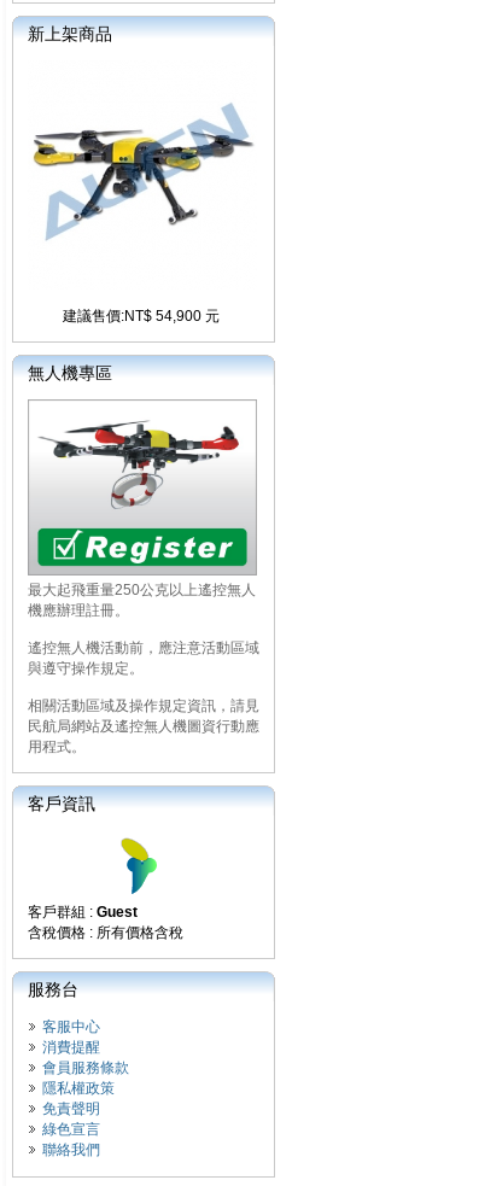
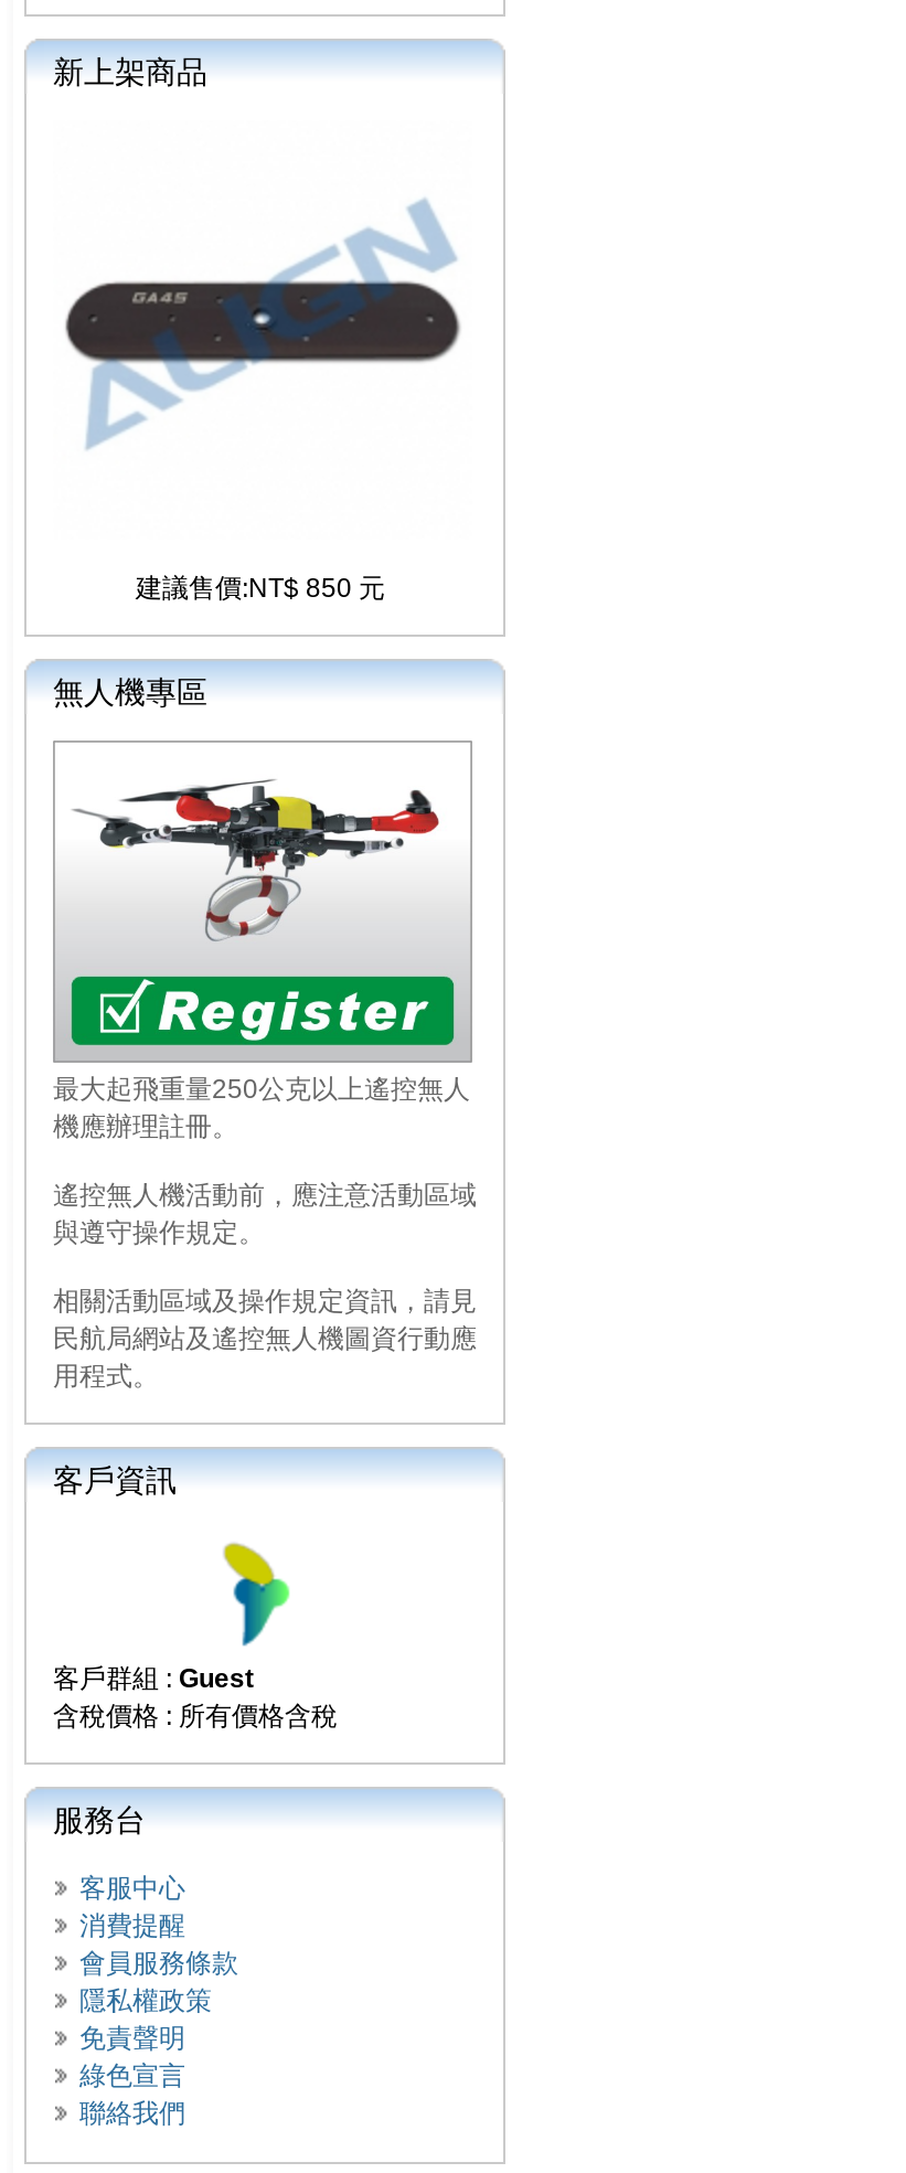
[33,129,253,226] [image] -> [64,248,463,420] [image]
[63,308,220,325] 建議售價:NT$ 54,900 元 -> [136,573,385,604] 建議售價:NT$ 850 元

